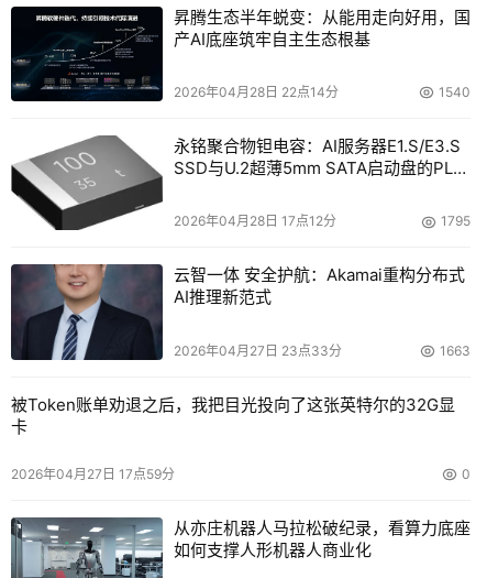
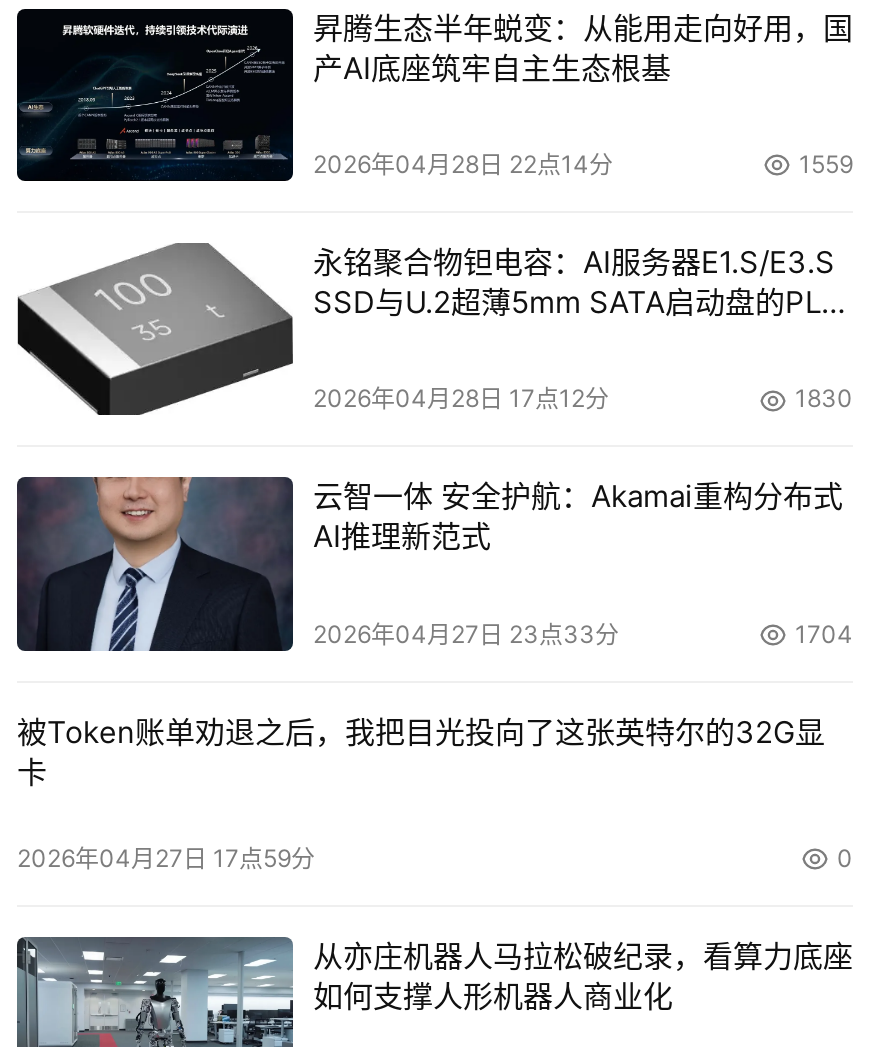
[439,84,471,100] 1540 -> [799,149,853,179] 1559
[441,213,471,229] 1795 -> [795,384,853,414] 1830
[440,342,471,358] 1663 -> [795,618,853,648] 1704

